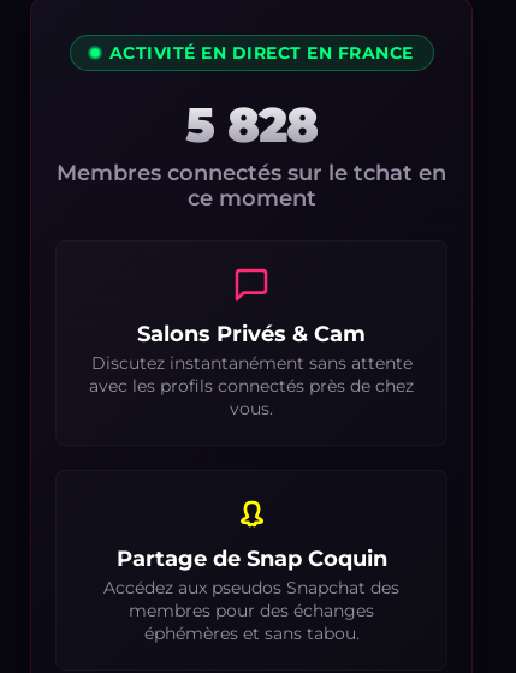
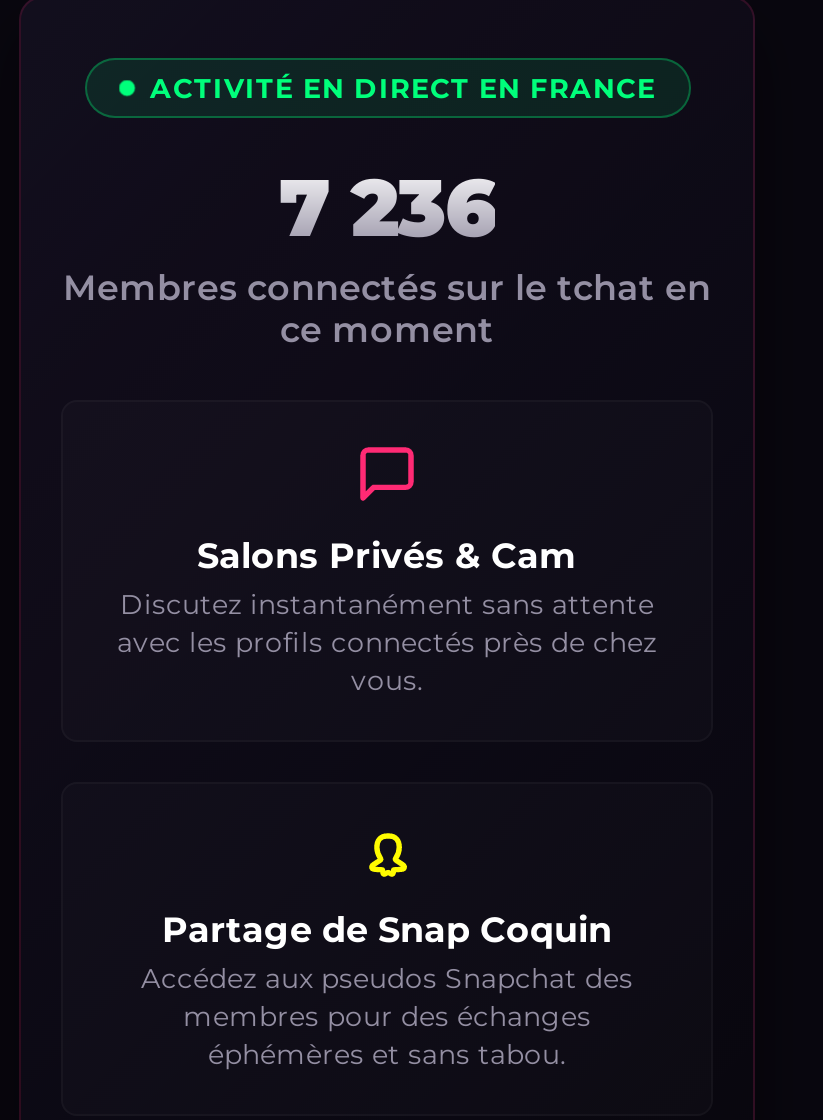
[185,95,318,154] 5 828 -> [279,158,495,256] 7 236

